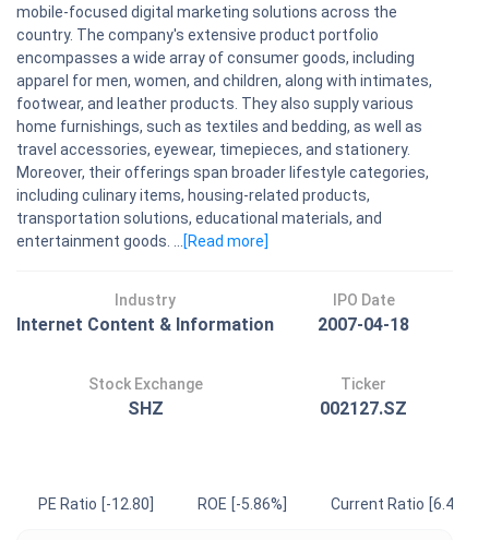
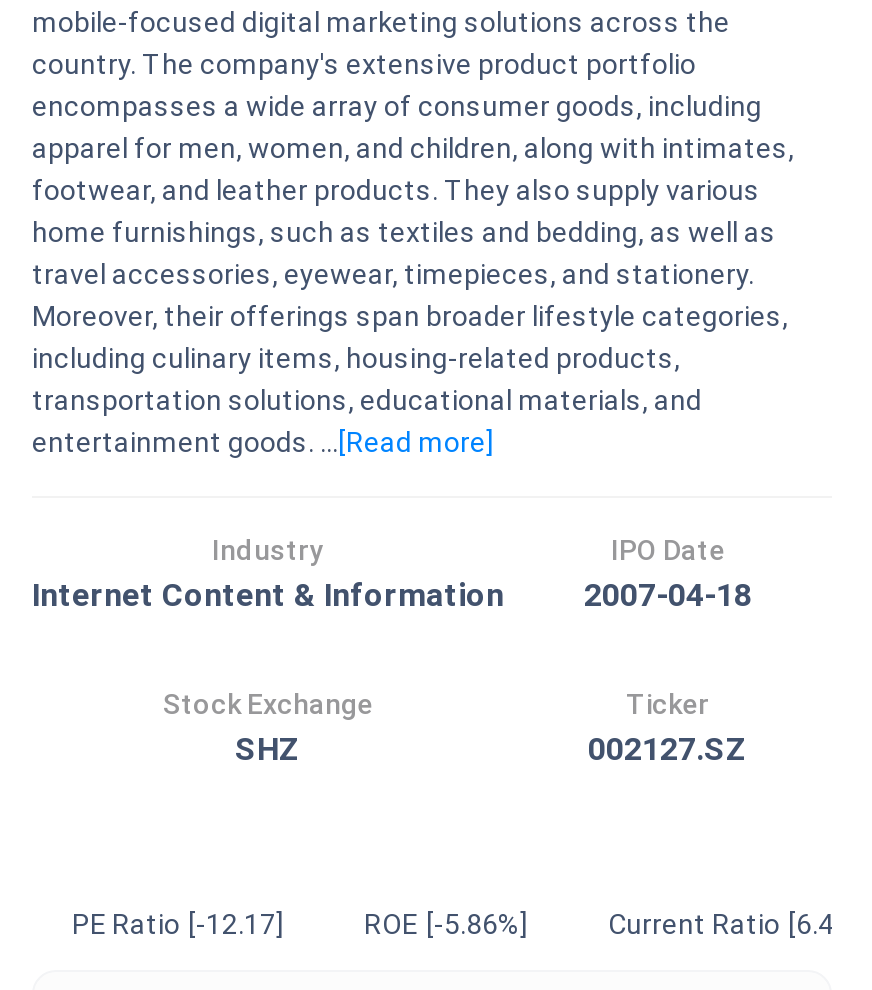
[38,495,154,513] PE Ratio [-12.80] -> [72,908,284,940] PE Ratio [-12.17]

